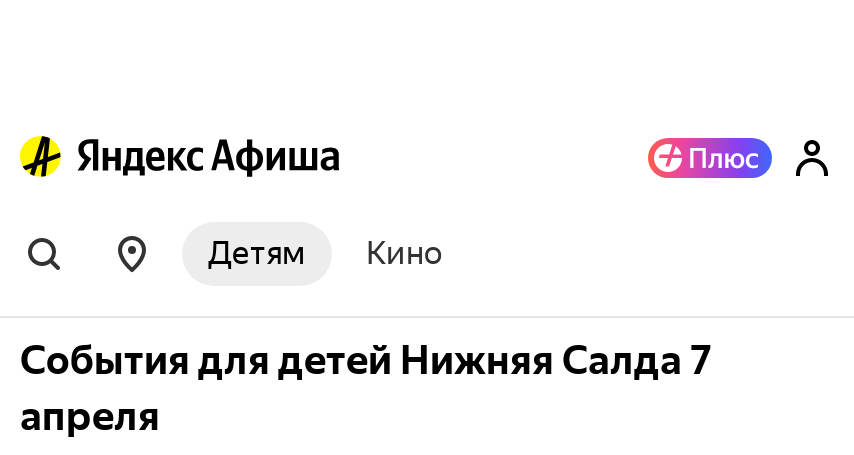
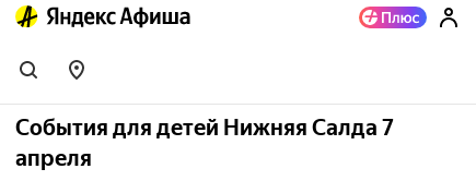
[208,234,442,272] Детям | Кино -> none

